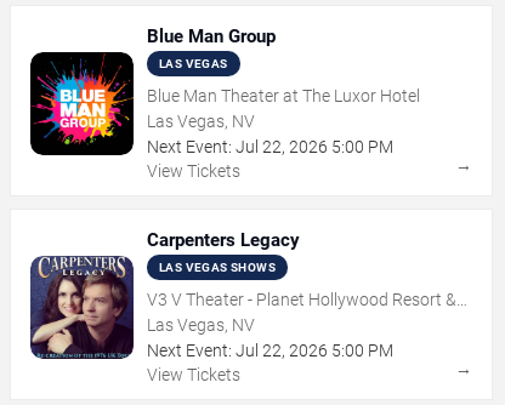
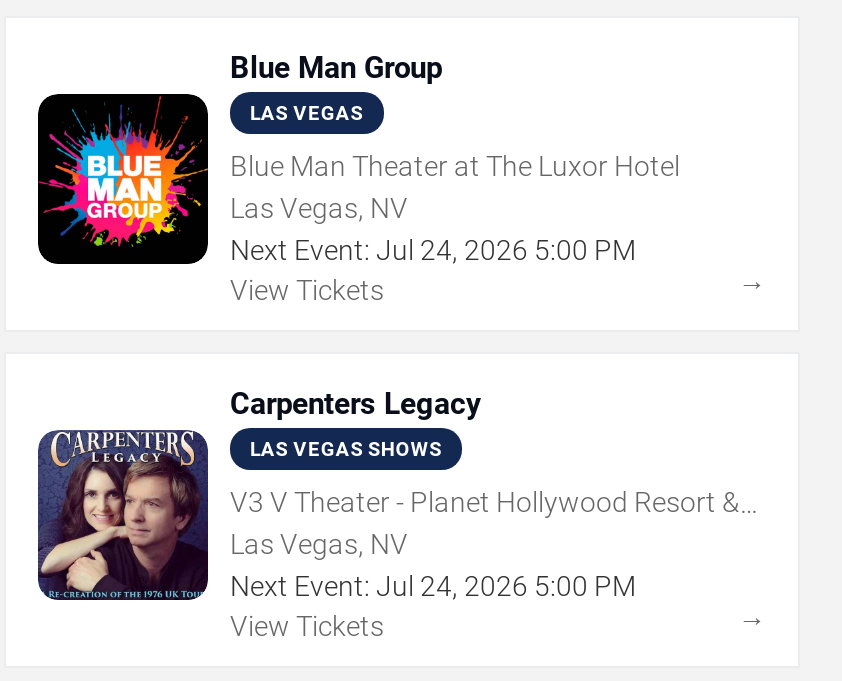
[147,137,393,157] Next Event: Jul 22, 2026 5:00 PM -> [230,235,636,267] Next Event: Jul 24, 2026 5:00 PM
[147,341,393,360] Next Event: Jul 22, 2026 5:00 PM -> [230,571,636,603] Next Event: Jul 24, 2026 5:00 PM

